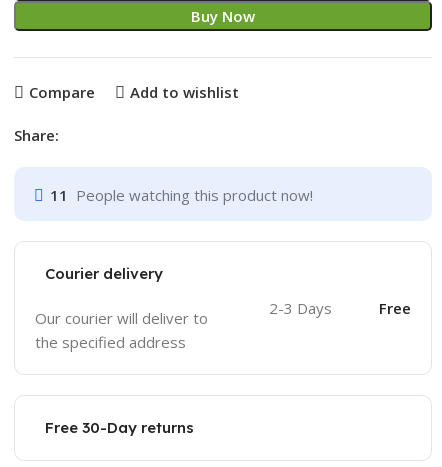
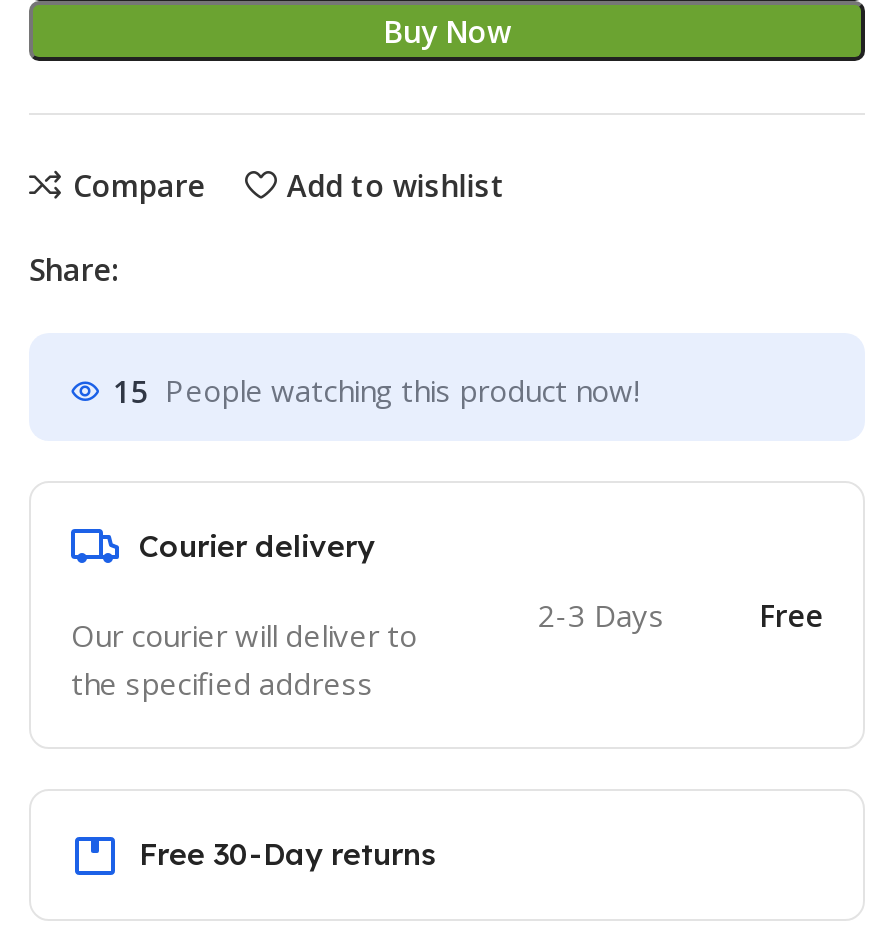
[50,185,313,205] 11 People watching this product now! -> [113,371,639,411] 15 People watching this product now!

